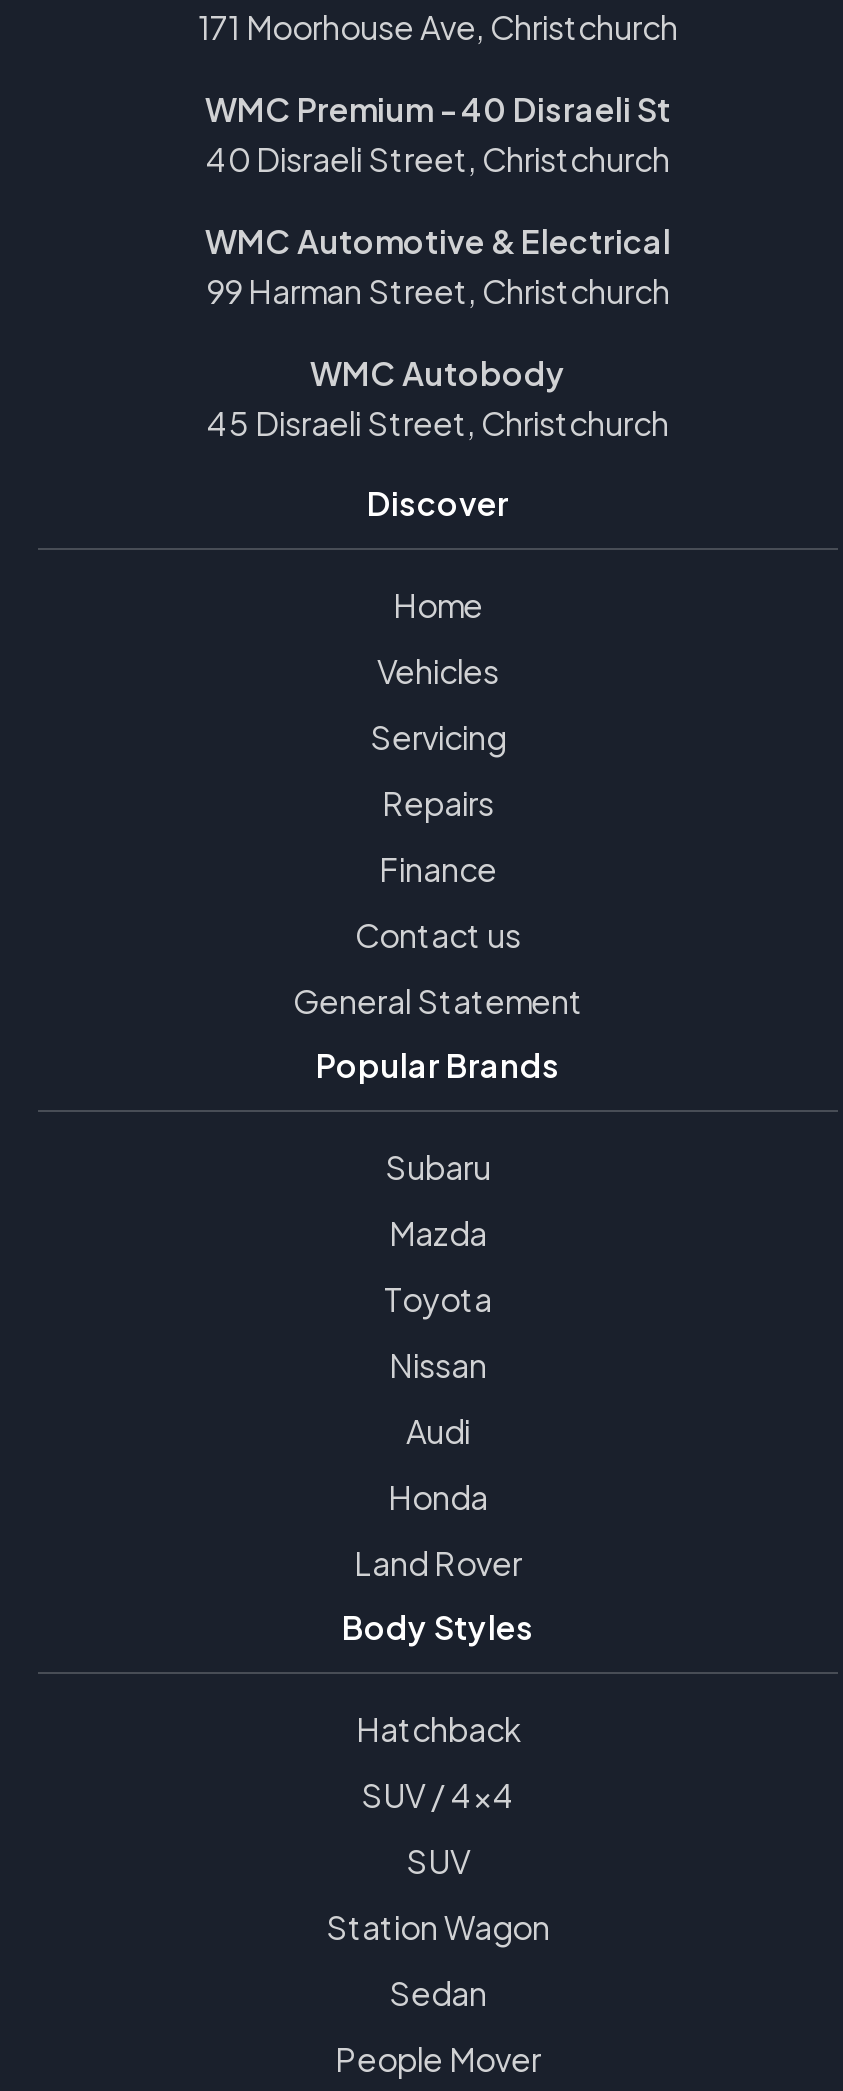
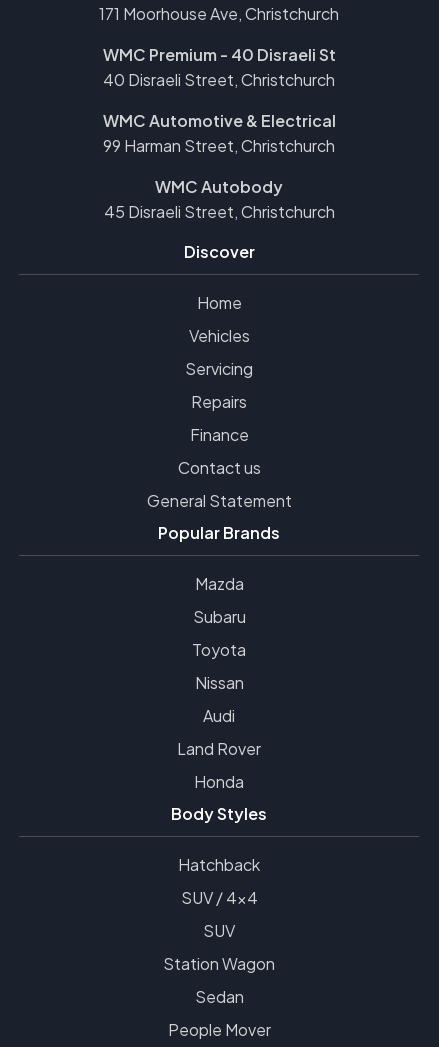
moved [385,1146,491,1188] -> [192,606,245,627]: Subaru
moved [389,1212,487,1254] -> [194,573,243,594]: Mazda
moved [388,1476,488,1518] -> [194,771,244,792]: Honda
moved [354,1542,522,1584] -> [177,738,261,759]: Land Rover

